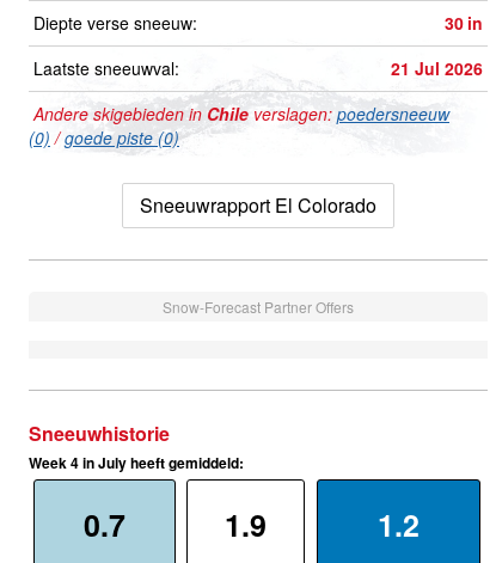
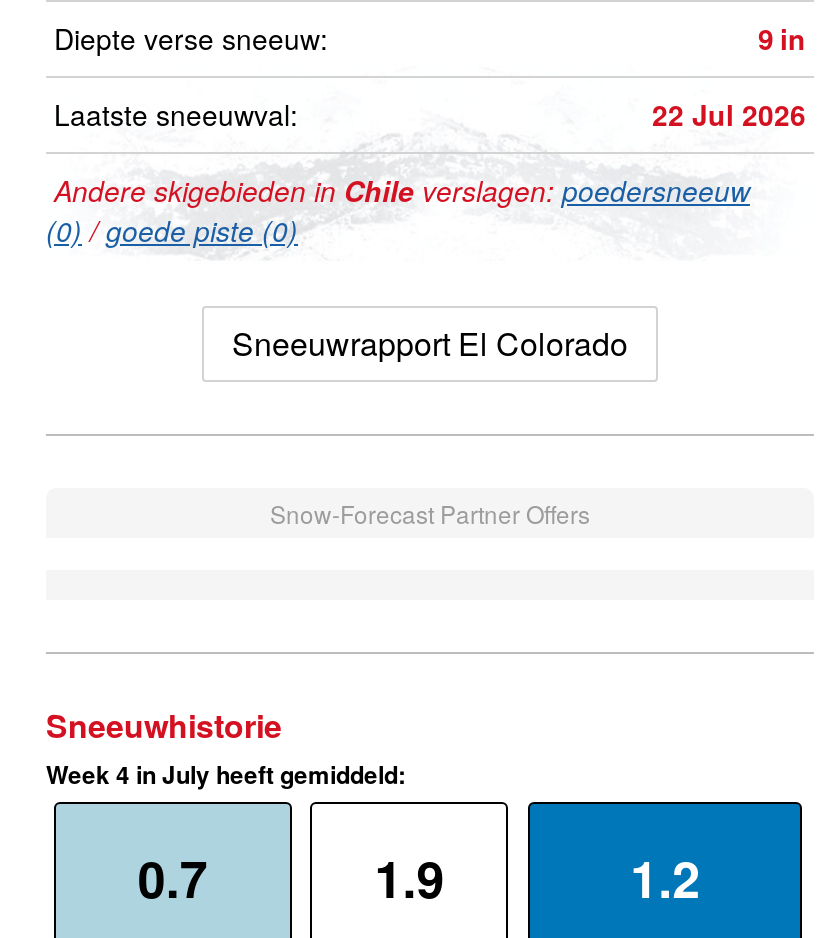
[445,11,483,35] 30 in -> [758,18,806,58] 9 in
[391,56,483,80] 21 Jul 2026 -> [652,94,806,134] 22 Jul 2026

